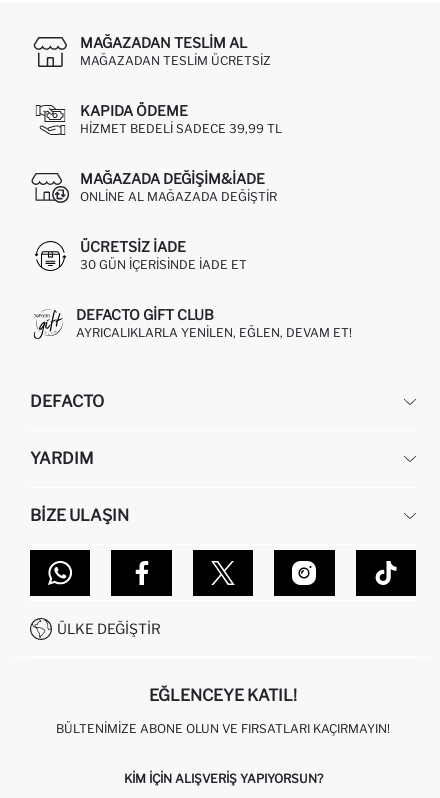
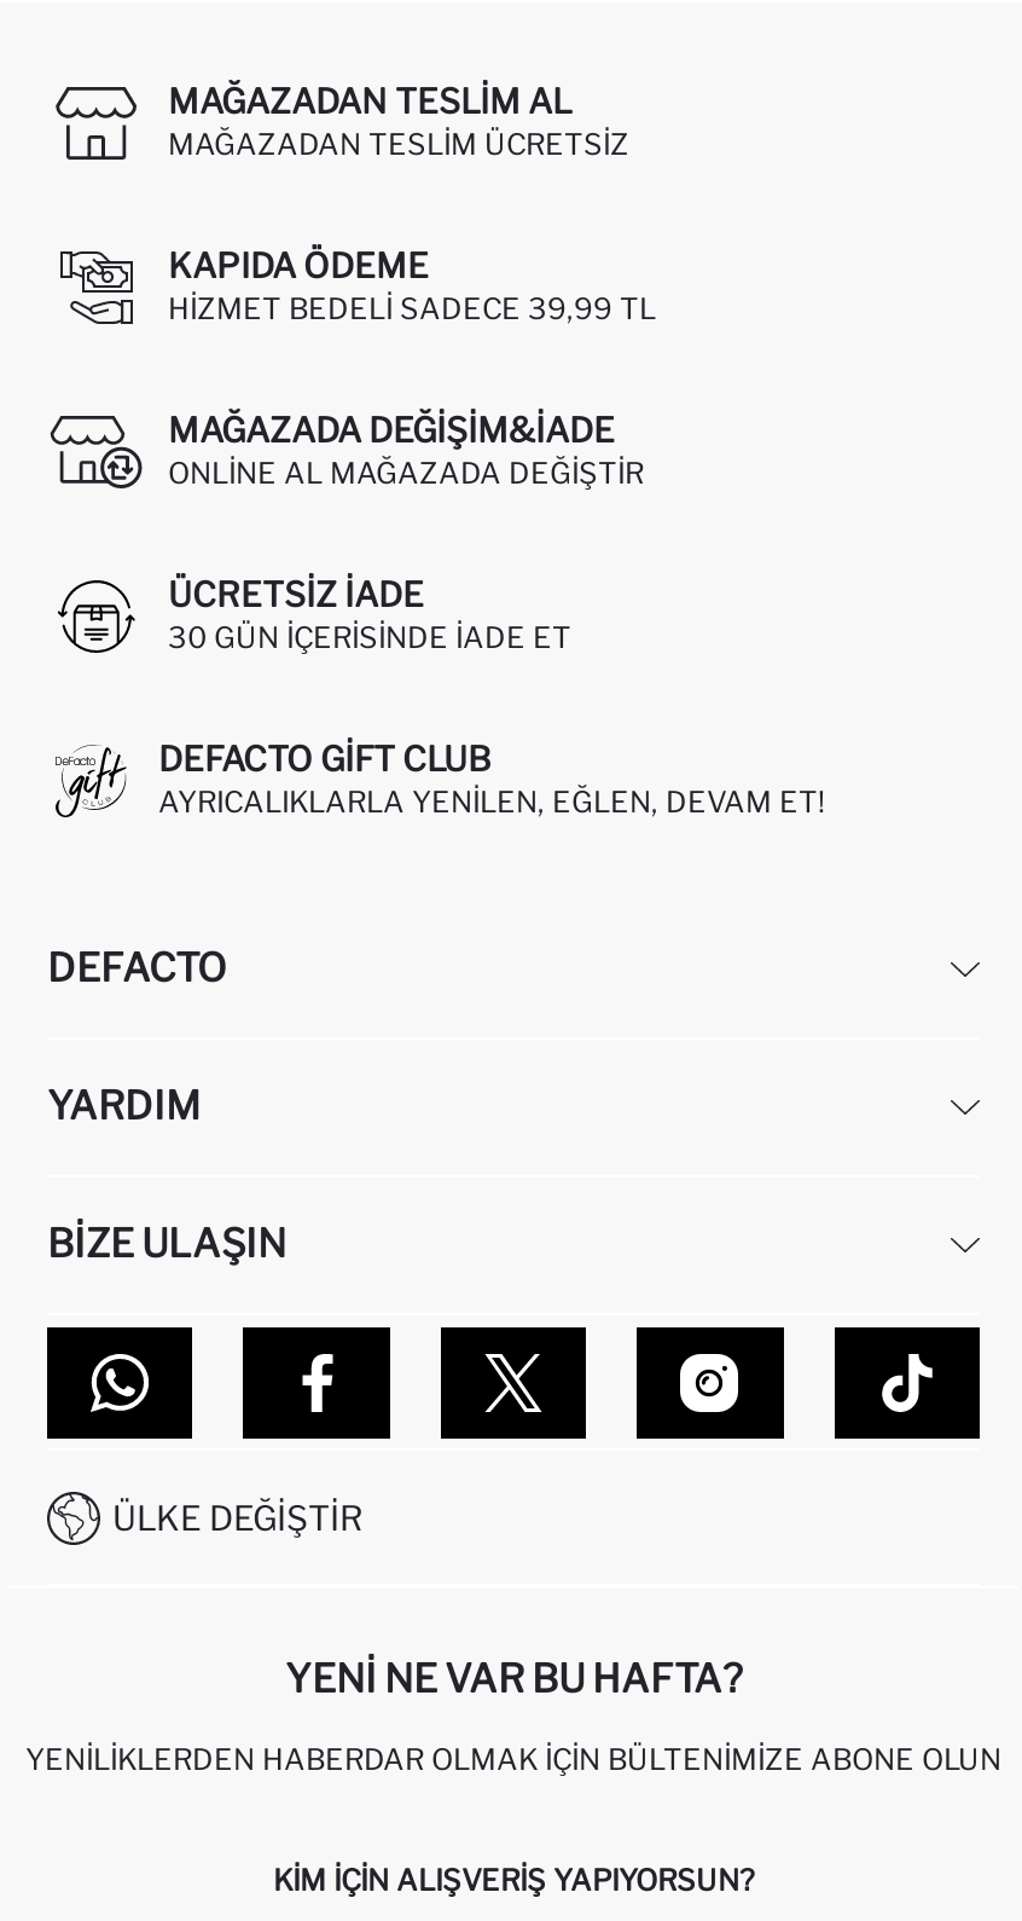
[149,686,297,705] EĞLENCEYE KATIL! -> [285,1657,742,1703] YENI NE VAR BU HAFTA?
[56,721,390,736] BÜLTENIMIZE ABONE OLUN VE FIRSATLARI KAÇIRMAYIN! -> [25,1742,1001,1778] YENILIKLERDEN HABERDAR OLMAK İÇIN BÜLTENIMIZE ABONE OLUN

